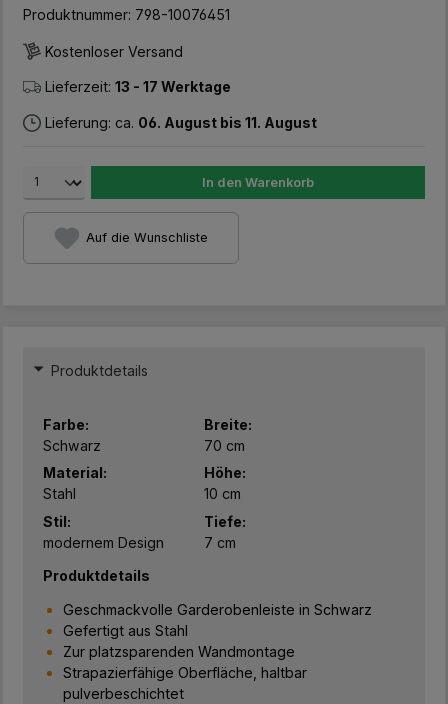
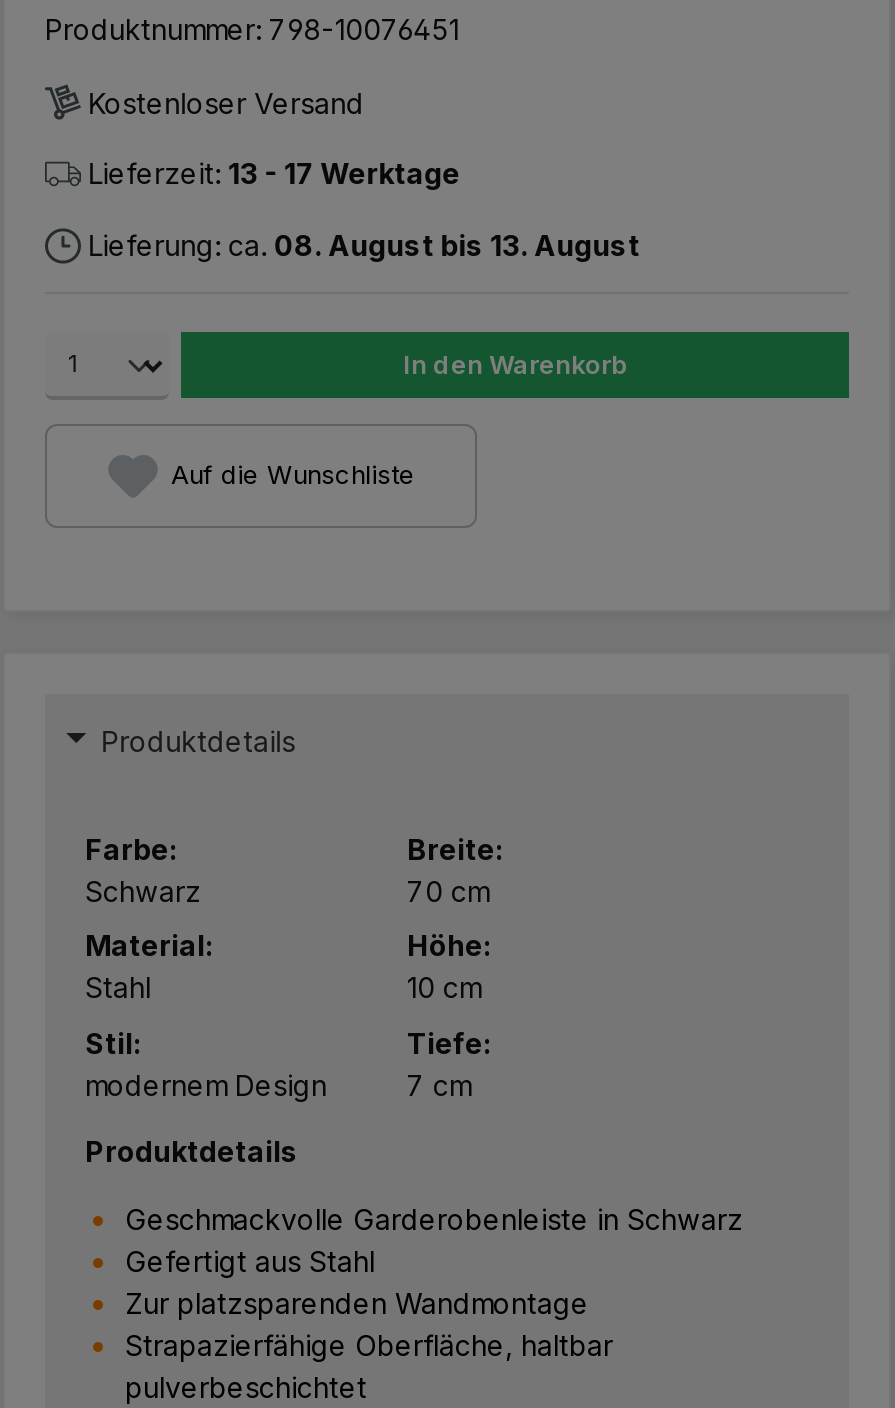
[41,114,317,131] Lieferung: ca. 06. August bis 11. August -> [80,228,640,262] Lieferung: ca. 08. August bis 13. August

